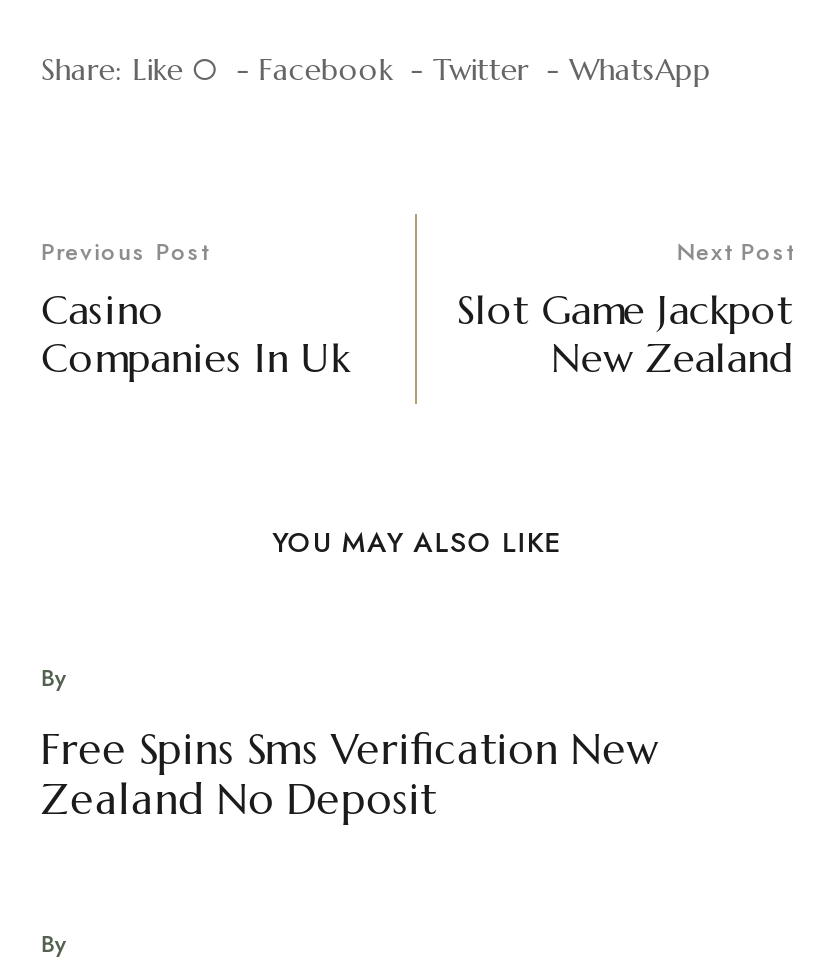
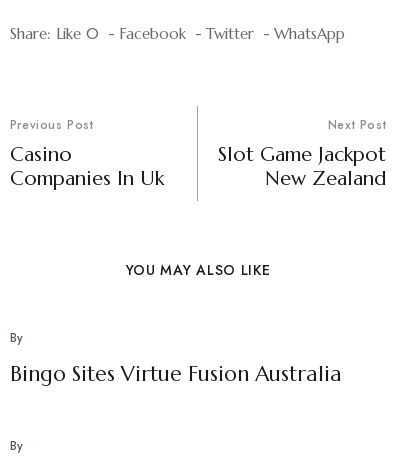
[41,724,659,826] Free Spins Sms Verification New | Zealand No Deposit -> [10,361,342,387] Bingo Sites Virtue Fusion Australia

